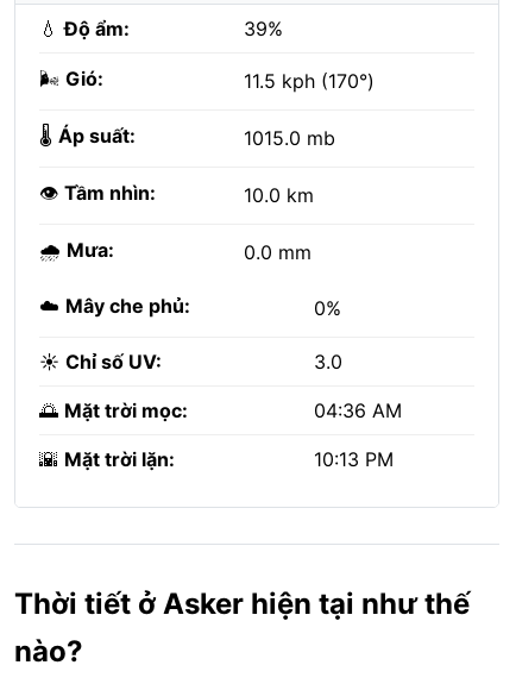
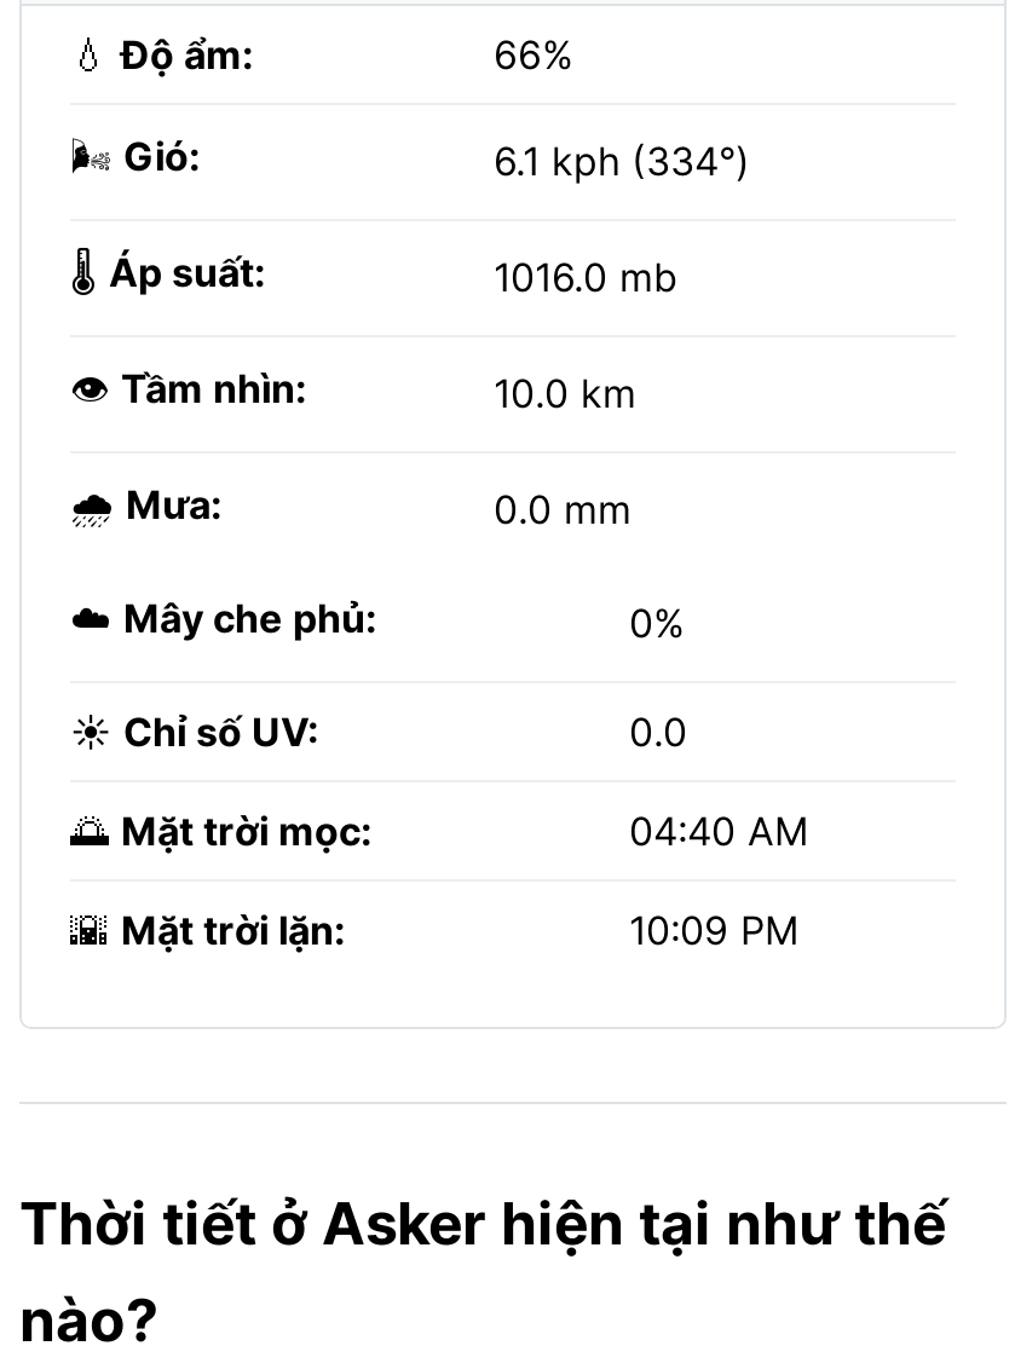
[244,17,283,40] 39% -> [494,30,573,79] 66%
[244,69,375,93] 11.5 kph (170°) -> [494,137,750,185] 6.1 kph (334°)
[244,126,335,150] 1015.0 mb -> [494,253,677,301] 1016.0 mb
[314,350,342,374] 3.0 -> [629,707,687,756] 0.0
[314,399,402,422] 04:36 AM -> [629,807,808,855] 04:40 AM
[314,447,394,471] 10:13 PM -> [629,906,798,954] 10:09 PM

